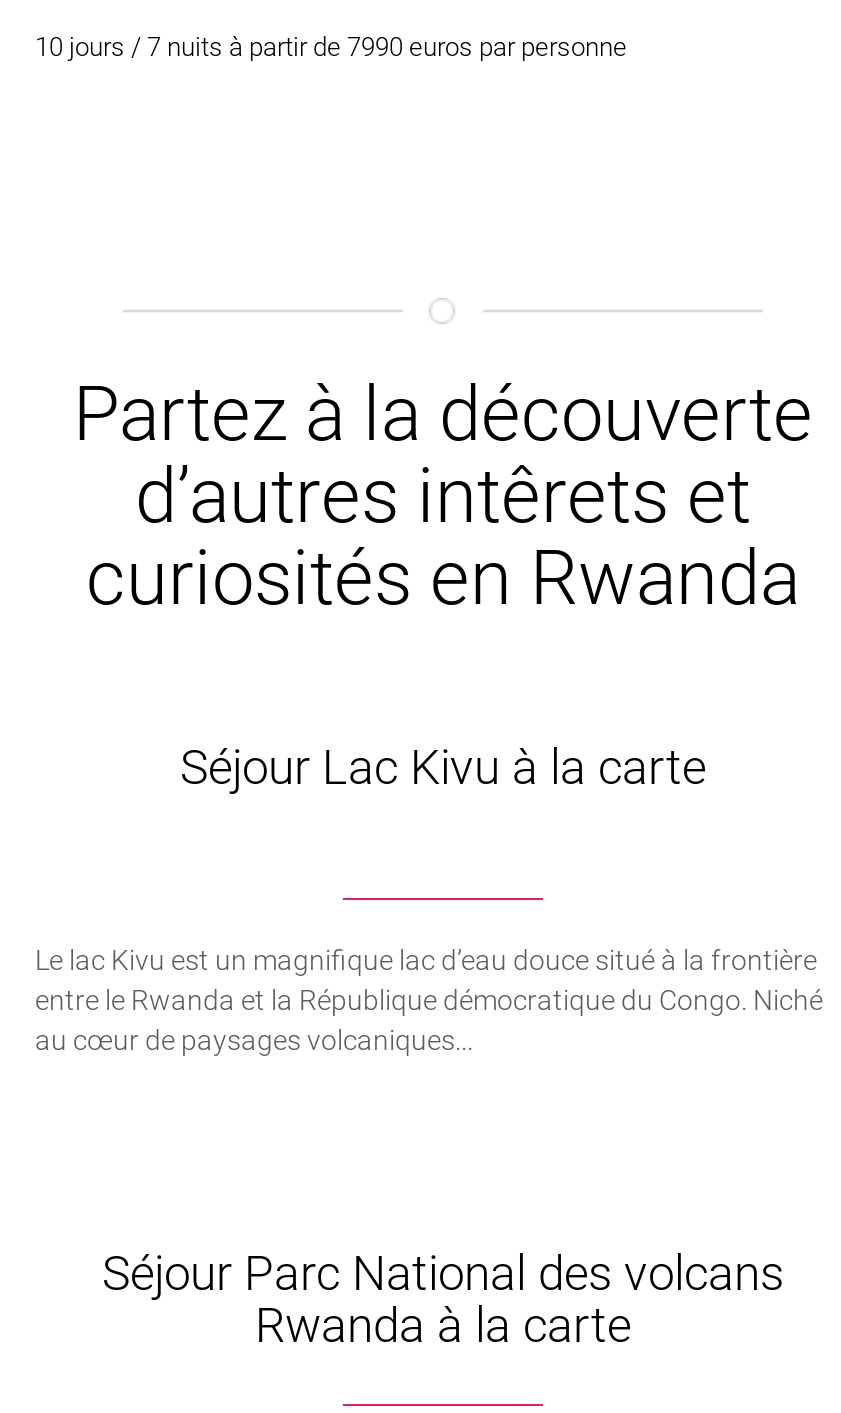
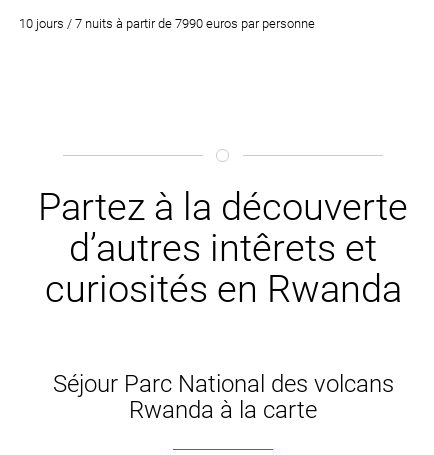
[180,741,706,797] Séjour Lac Kivu à la carte -> none
[35,945,823,1057] Le lac Kivu est un magnifique lac d’eau douce situé à la frontière | entre le Rwanda et la République démocratique du Congo. Niché | au cœur de paysages volcaniques... -> none

